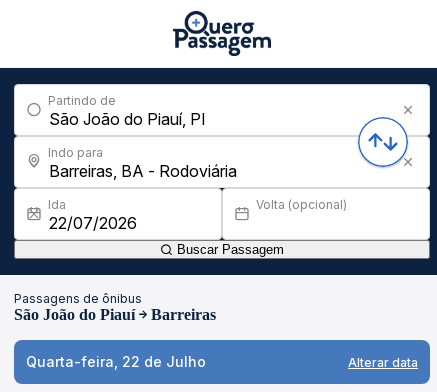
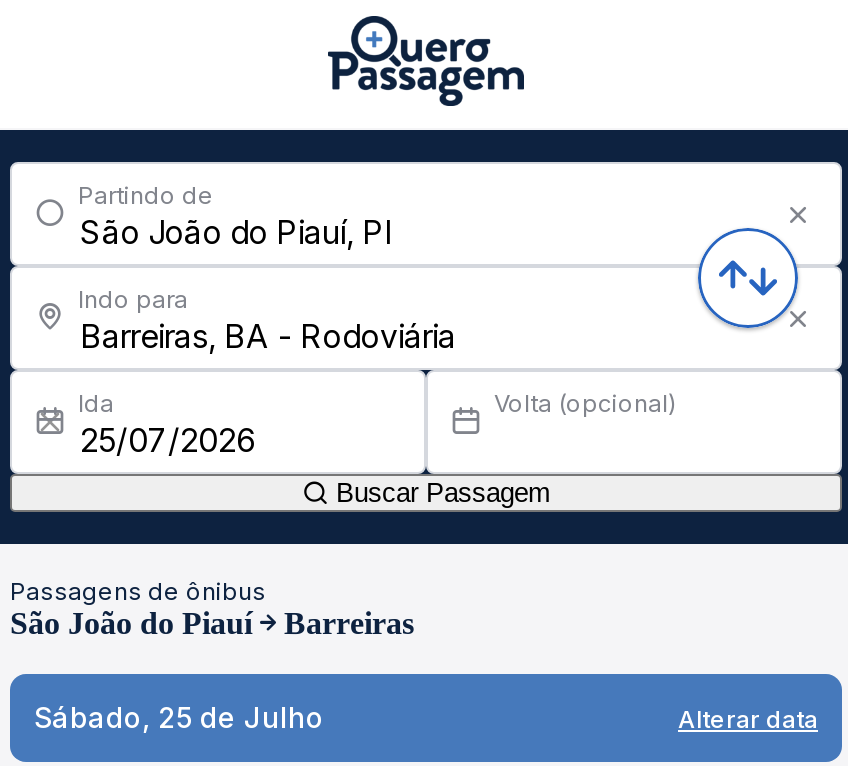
[26,353,206,370] Quarta-feira, 22 de Julho -> [34,700,324,734] Sábado, 25 de Julho

